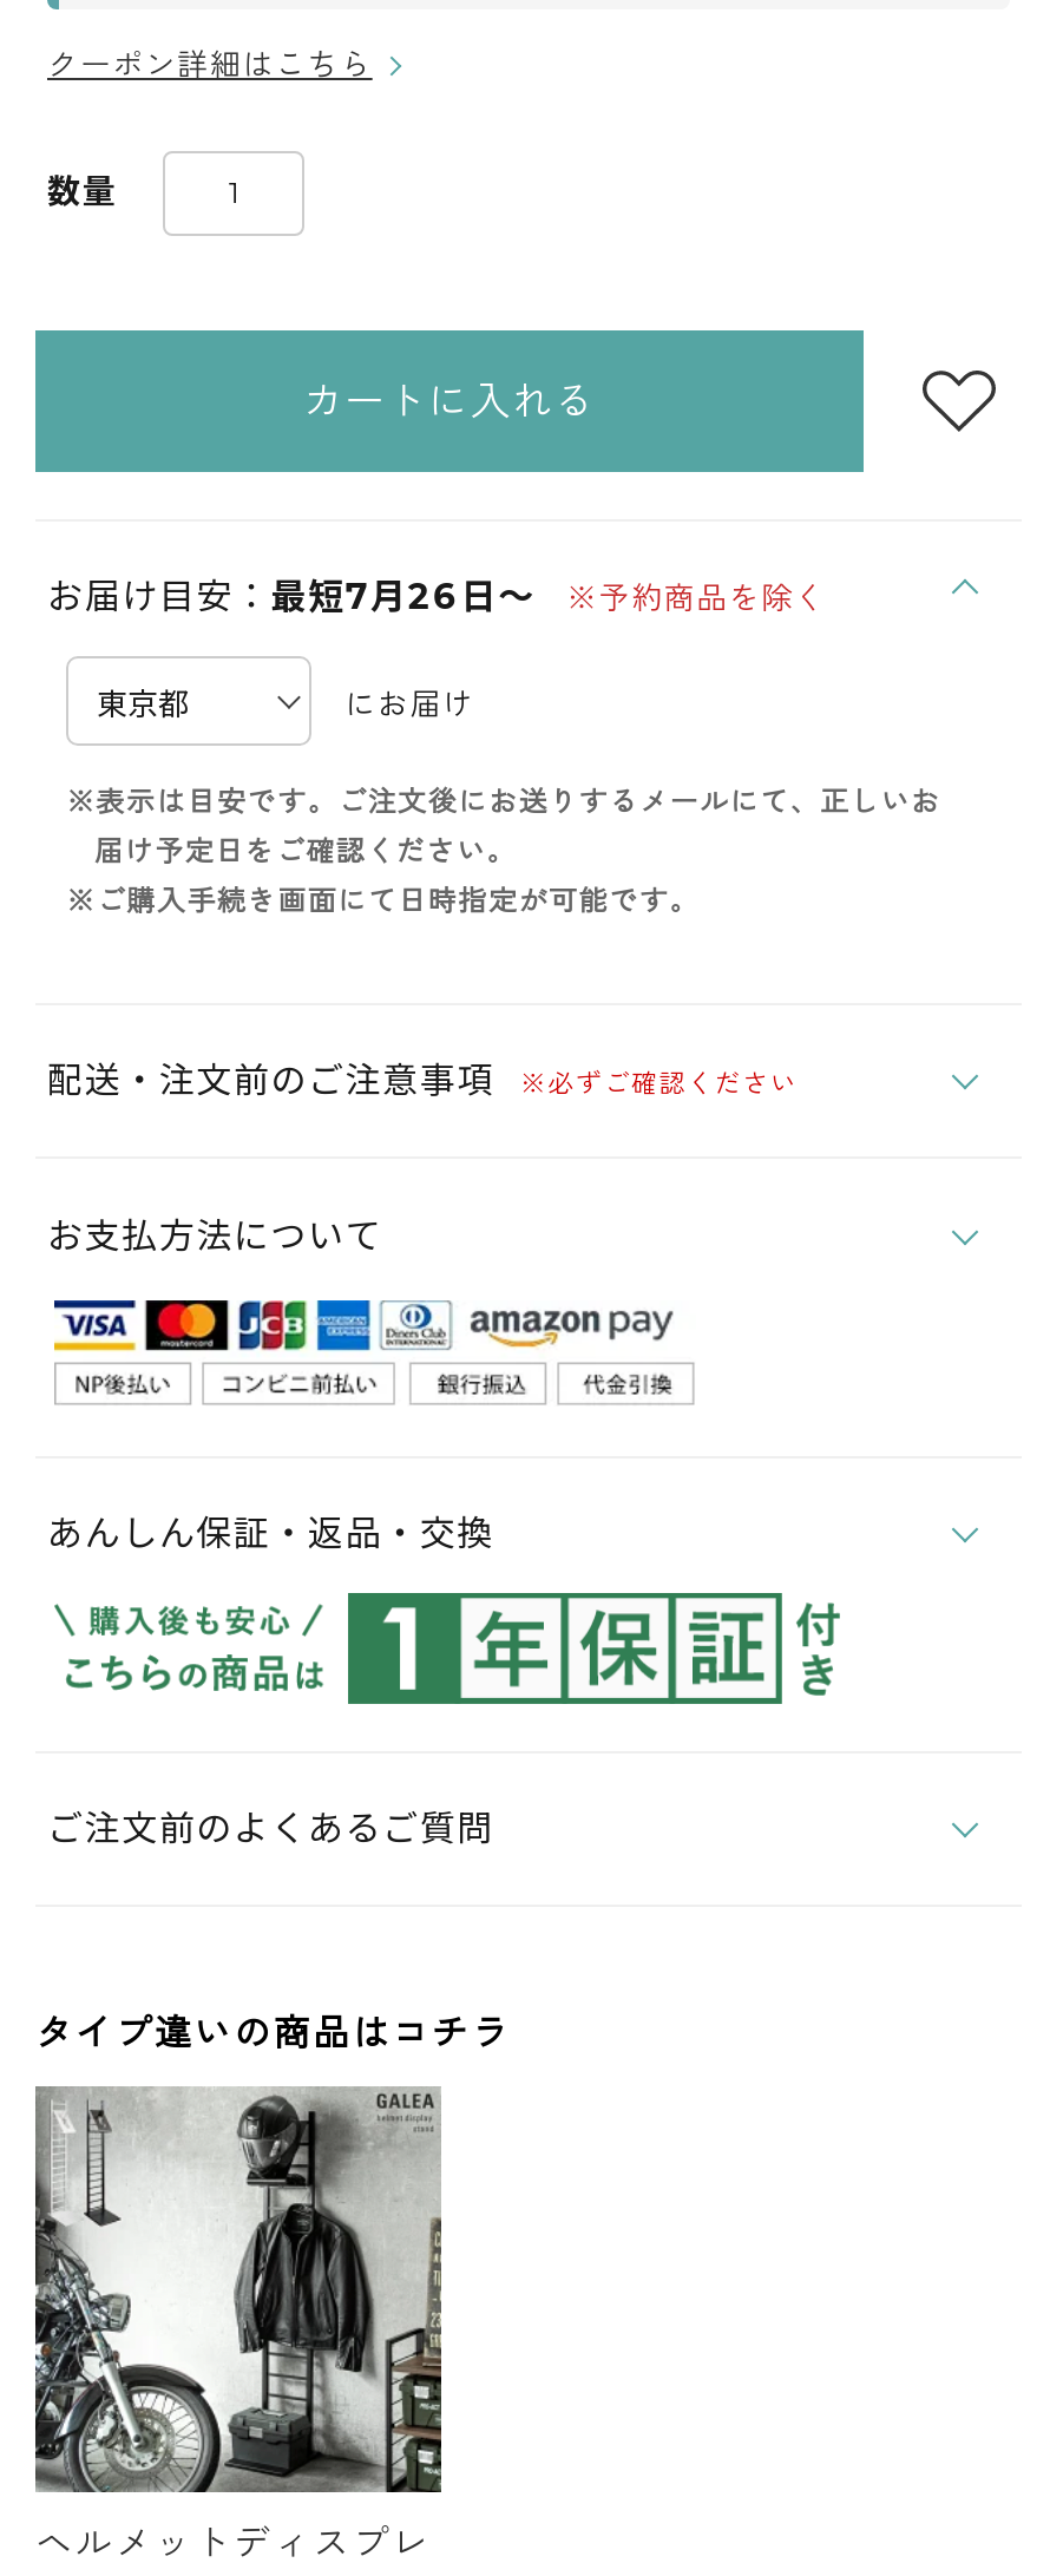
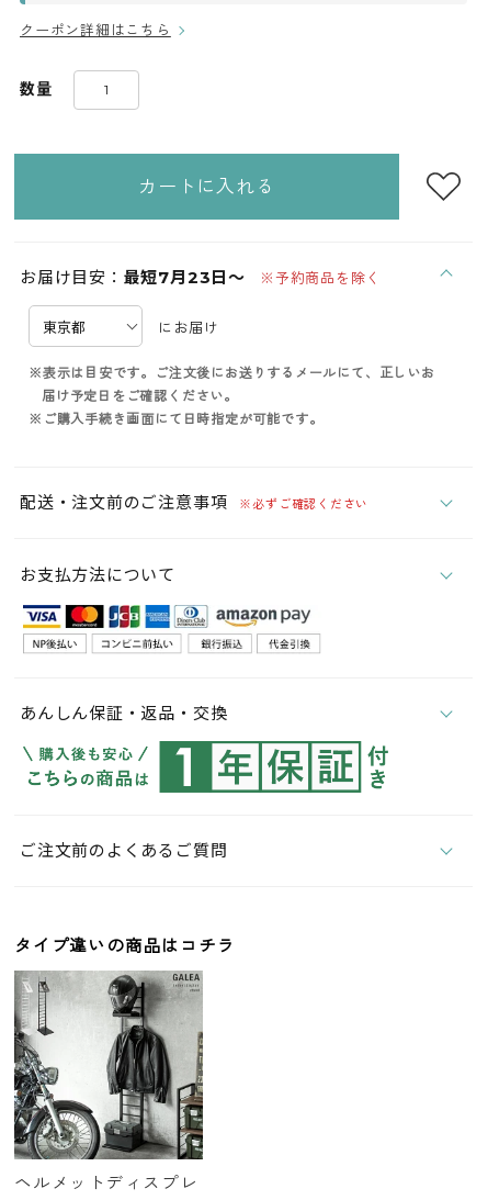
[47,574,536,619] お届け目安：最短7月26日～ -> [20,267,246,288] お届け目安：最短7月23日～

